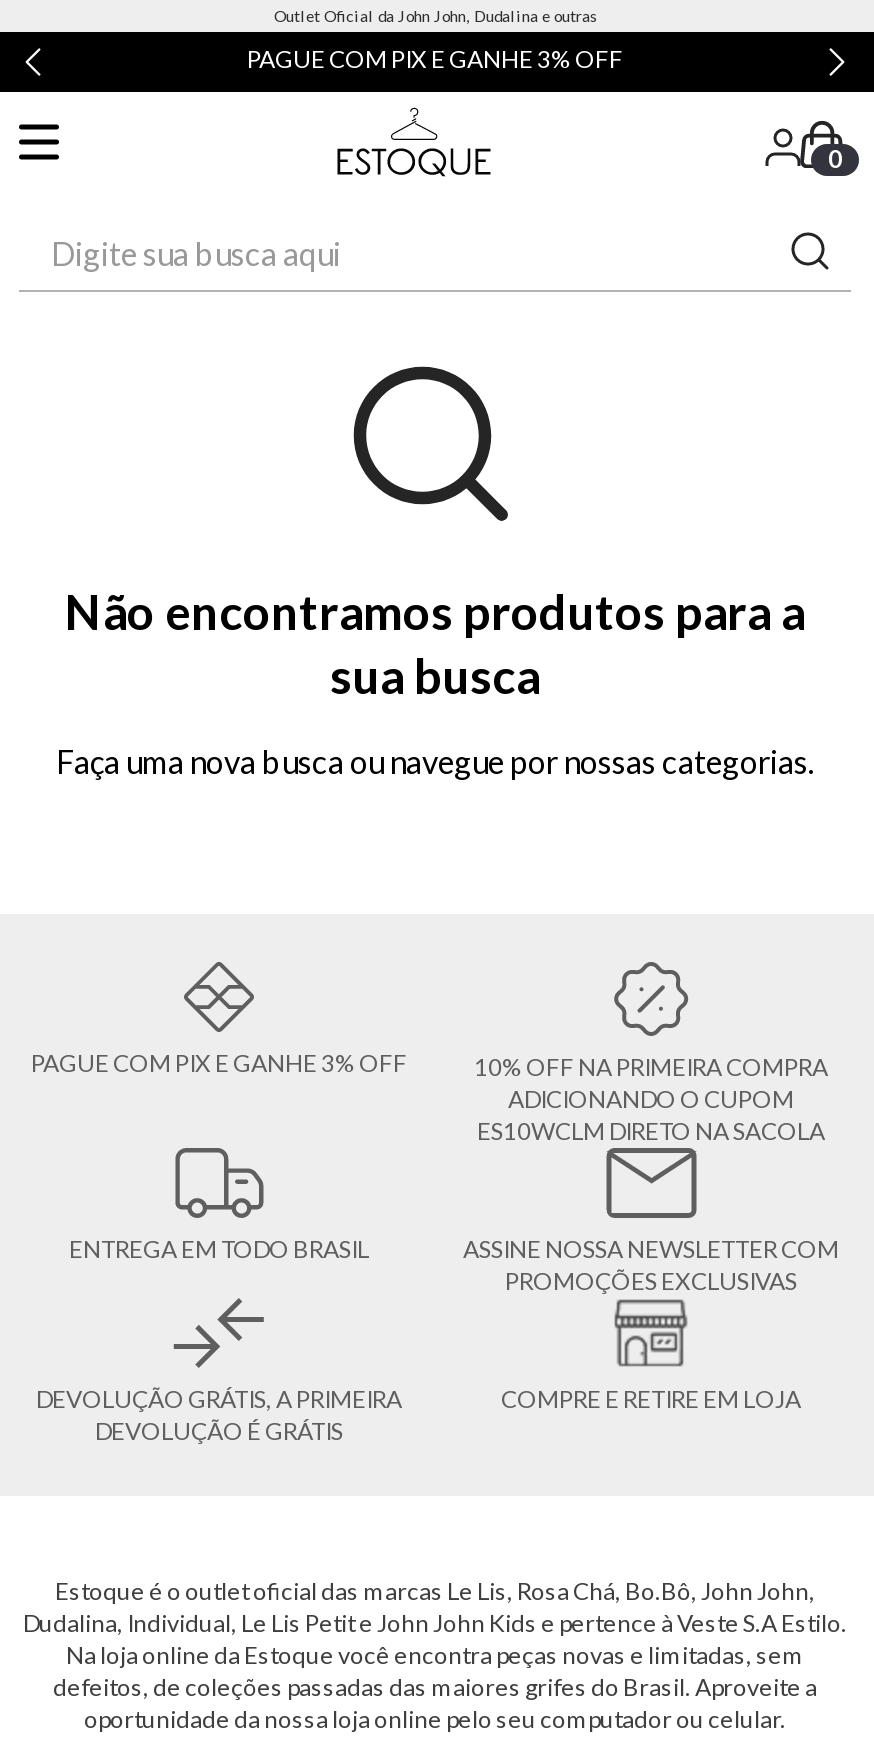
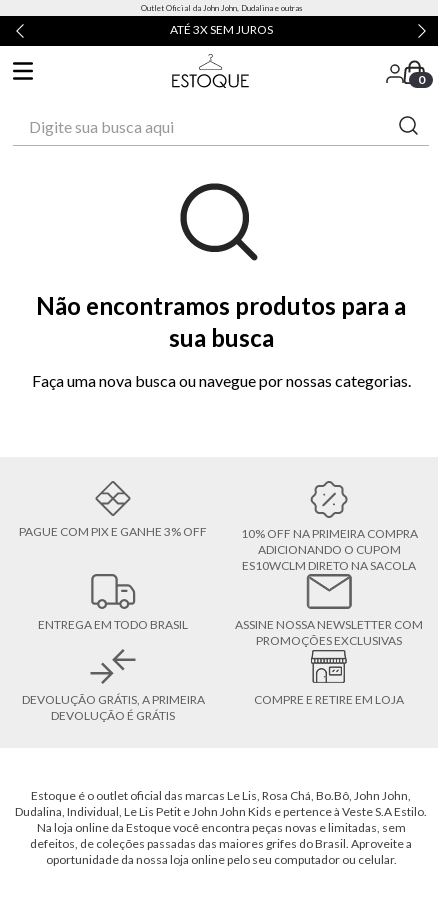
[247,44,623,74] PAGUE COM PIX E GANHE 3% OFF -> [169,22,272,37] ATÉ 3X SEM JUROS

